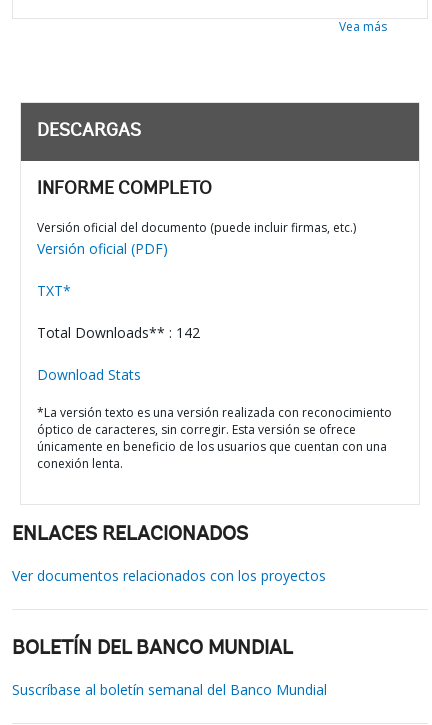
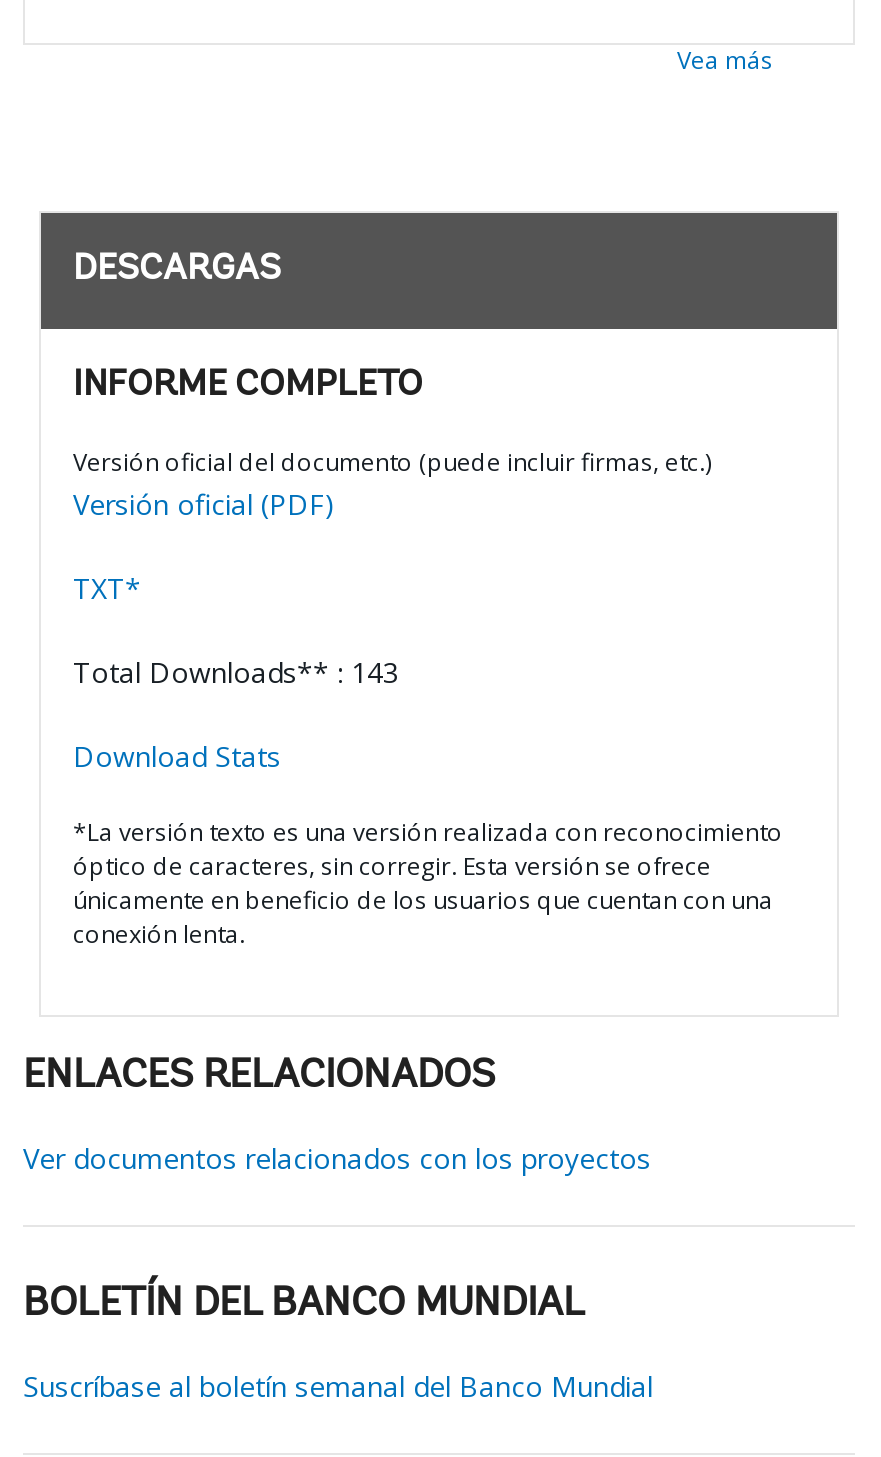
[37,323,200,342] Total Downloads** : 142 -> [73,653,399,691] Total Downloads** : 143

